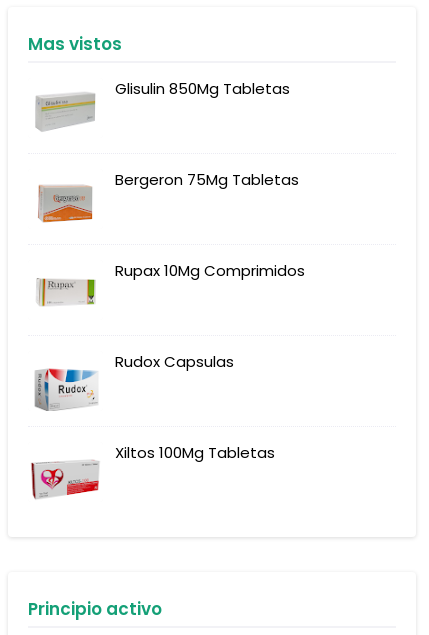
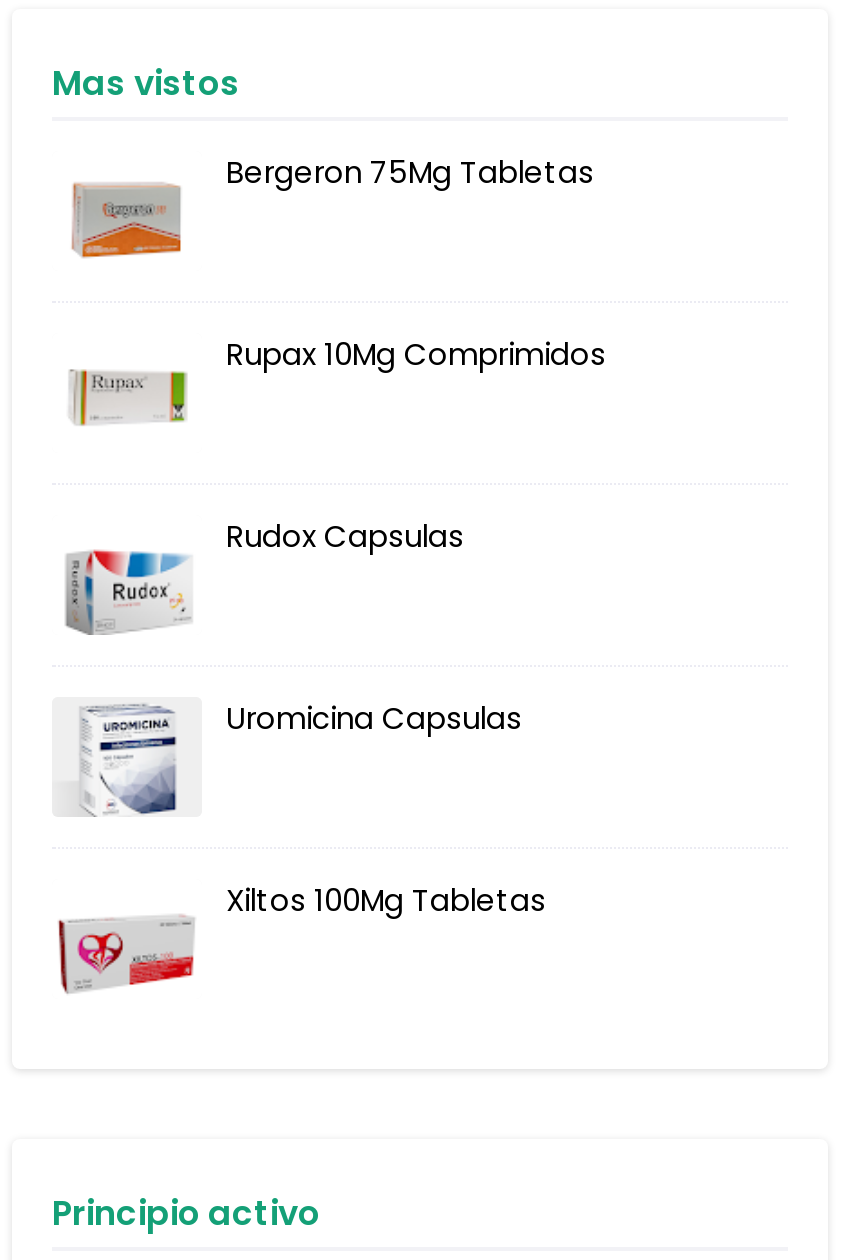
[35,78,290,132] [image] | Glisulin 850Mg Tabletas -> none
moved [37,169,305,372] -> [70,150,606,556]: [image] | Bergeron 75Mg Tabletas | Rupax 10Mg Comprimidos | Rudox Capsulas
none -> [54,696,522,817] [image] | Uromicina Capsulas
moved [35,367,97,412] -> [66,547,190,637]: [image]

